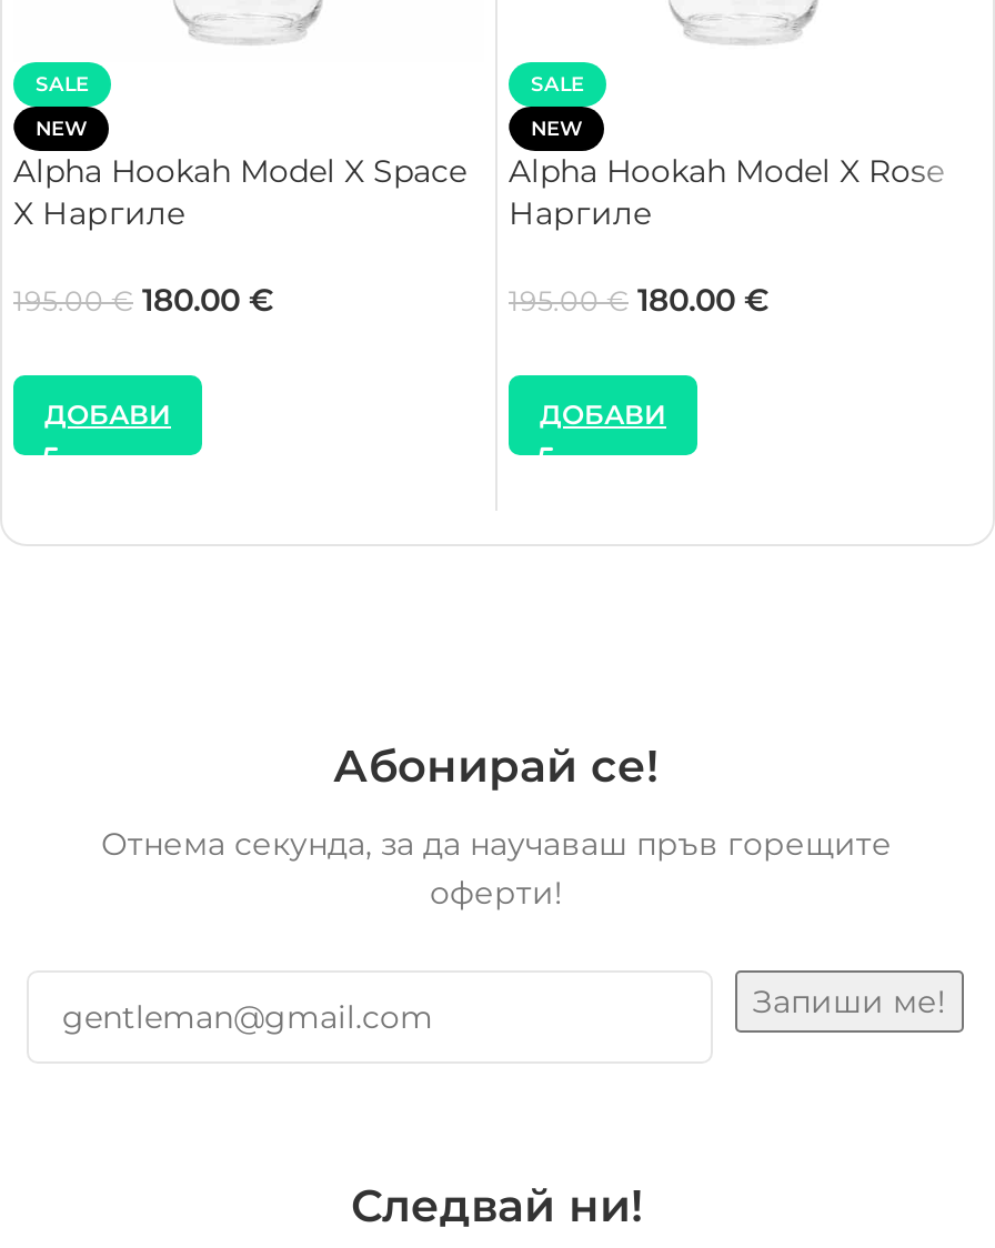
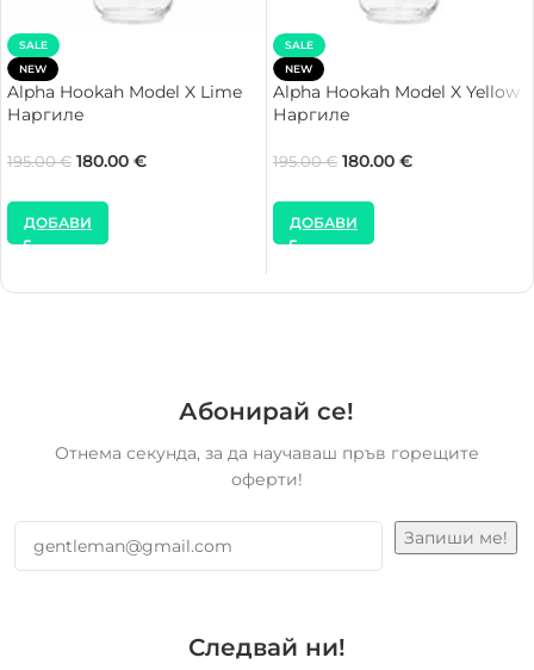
[13,151,466,233] Alpha Hookah Model X Space | X Наргиле -> [7,81,242,125] Alpha Hookah Model X Lime | Наргиле
[509,151,944,191] Alpha Hookah Model X Rose -> [273,81,520,103] Alpha Hookah Model X Yellow

